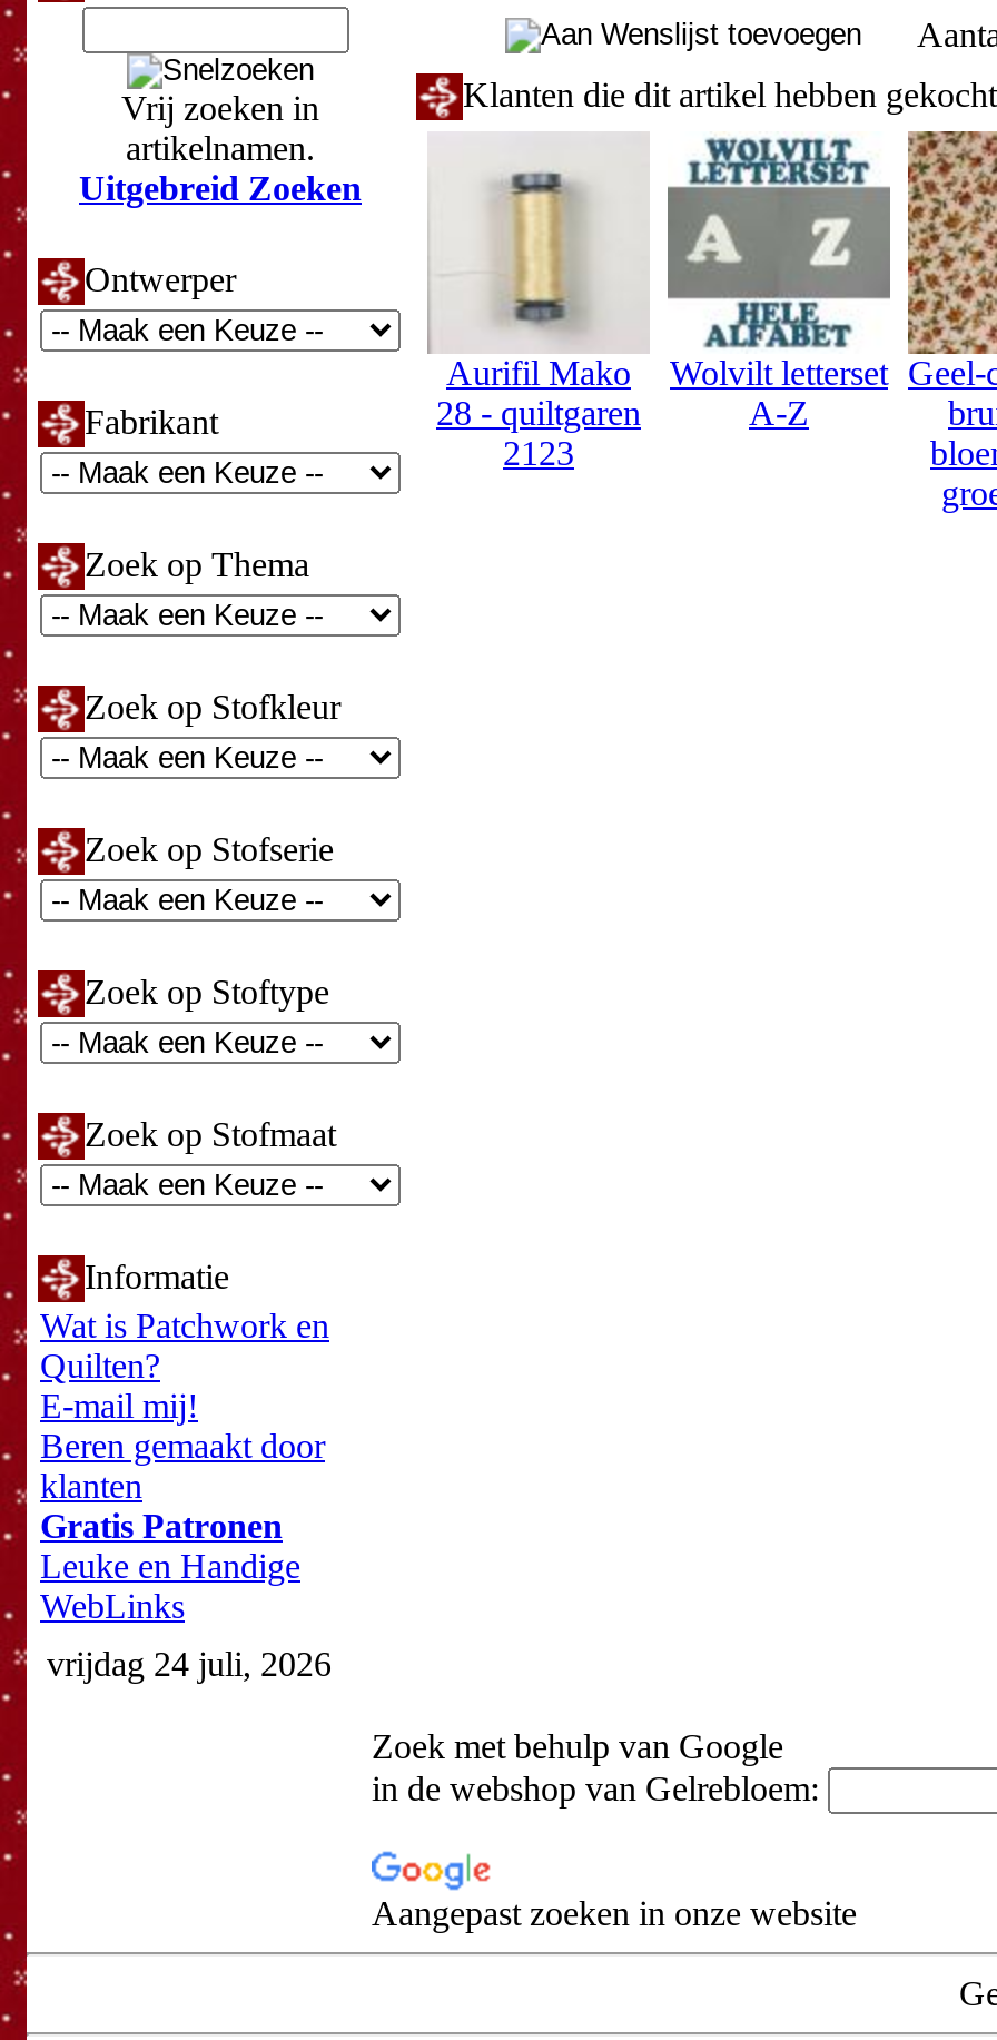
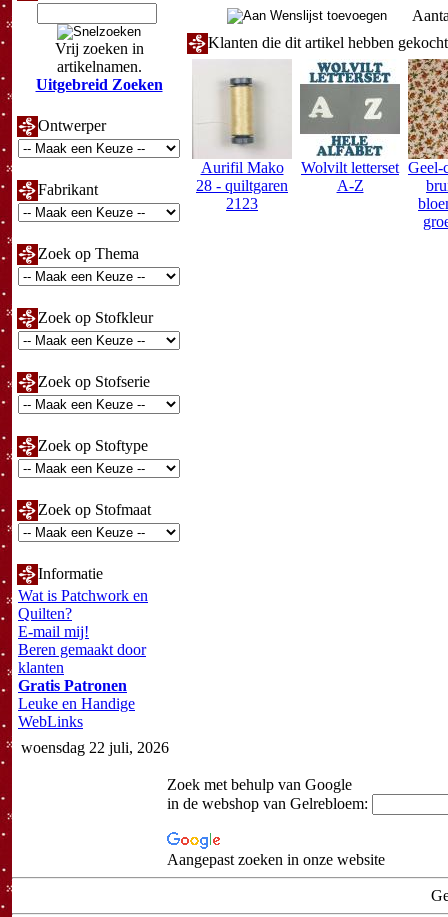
[29,1645,349,1683] vrijdag 24 juli, 2026 -> [13,739,177,756] woensdag 22 juli, 2026

